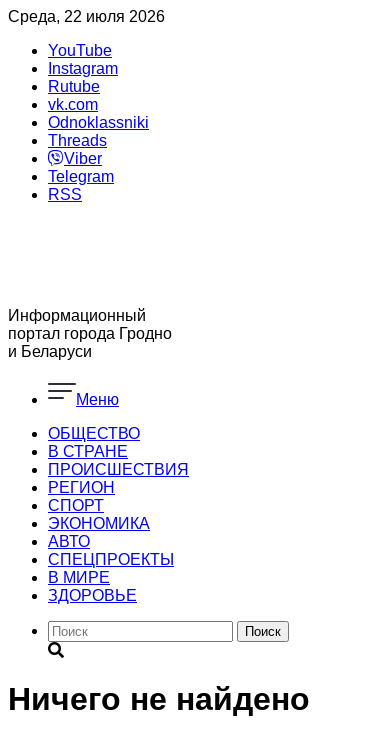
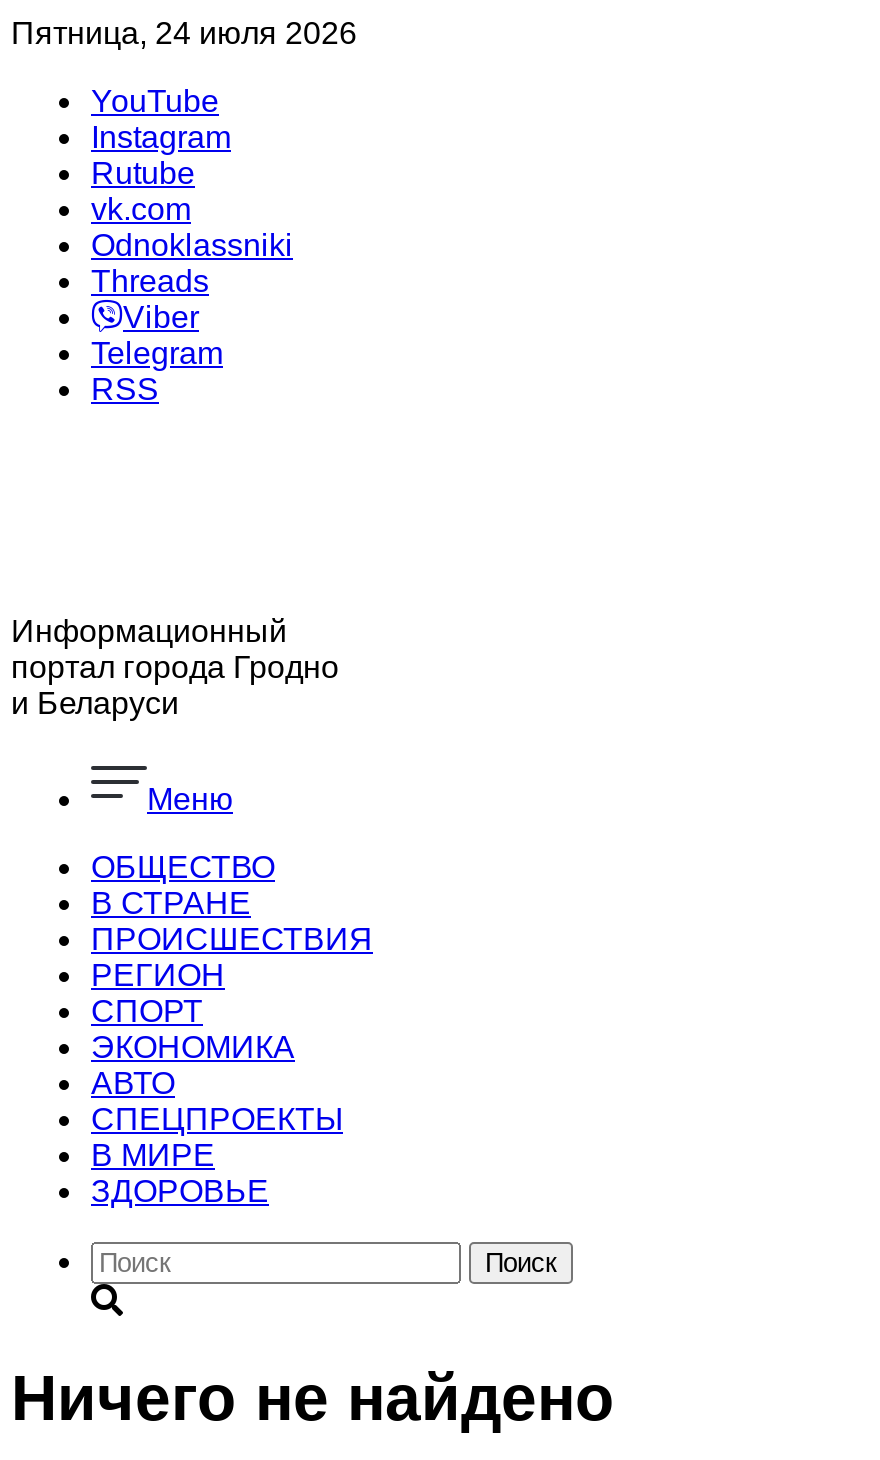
[8,8,165,25] Среда, 22 июля 2026 -> [11,16,357,50] Пятница, 24 июля 2026

